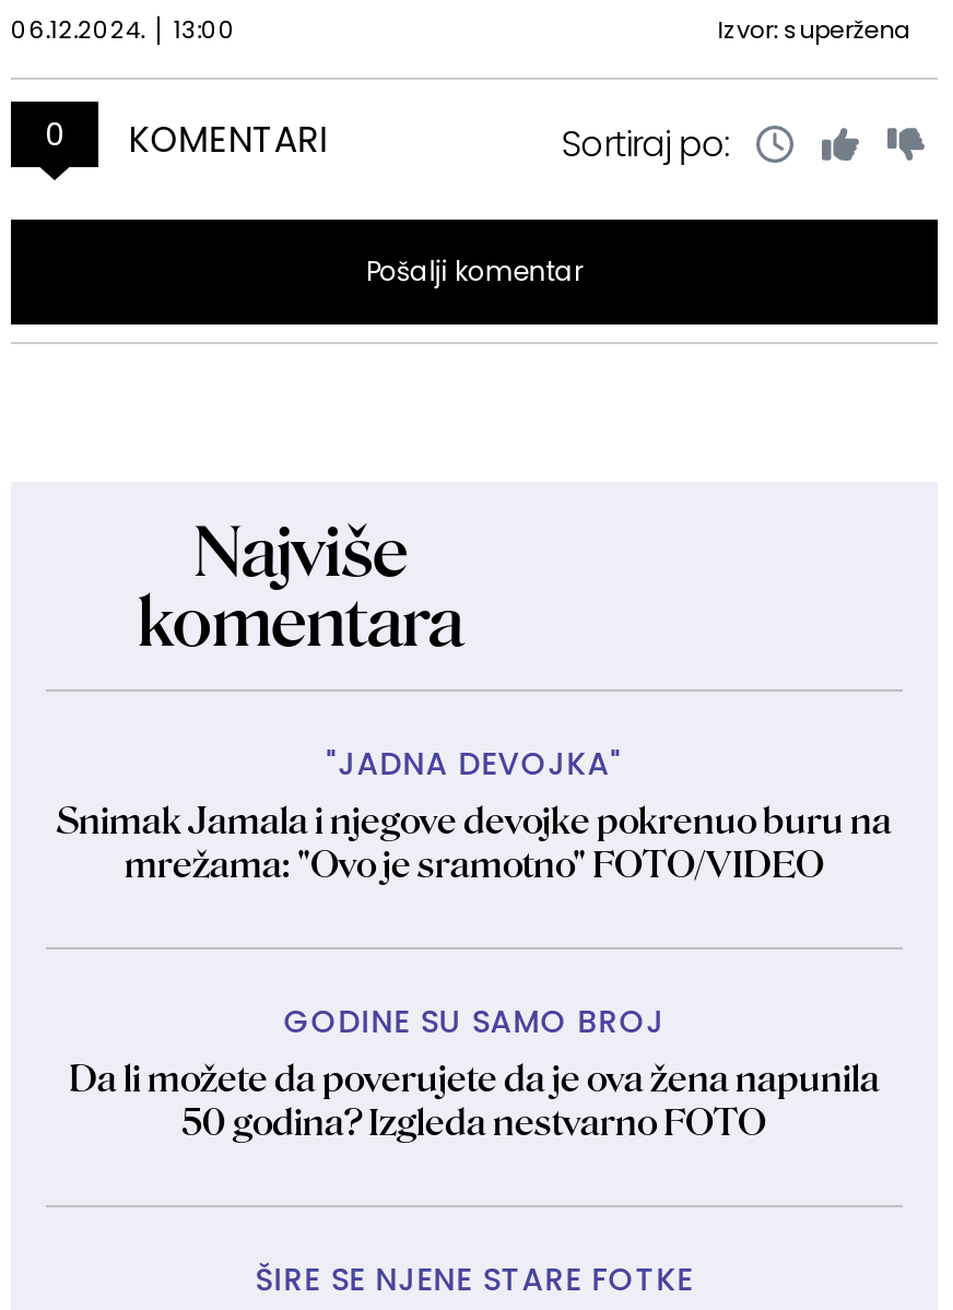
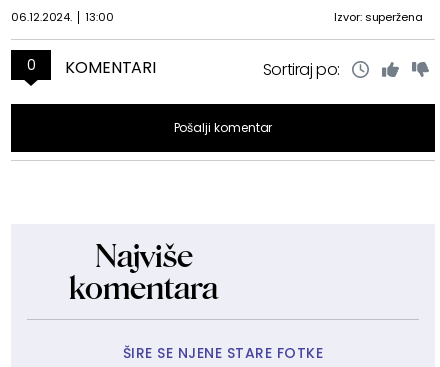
[57,742,892,886] "JADNA DEVOJKA" | Snimak Jamala i njegove devojke pokrenuo buru na | mrežama: "Ovo je sramotno" FOTO/VIDEO -> none
[69,1000,880,1144] GODINE SU SAMO BROJ | Da li možete da poverujete da je ova žena napunila | 50 godina? Izgleda nestvarno FOTO -> none

